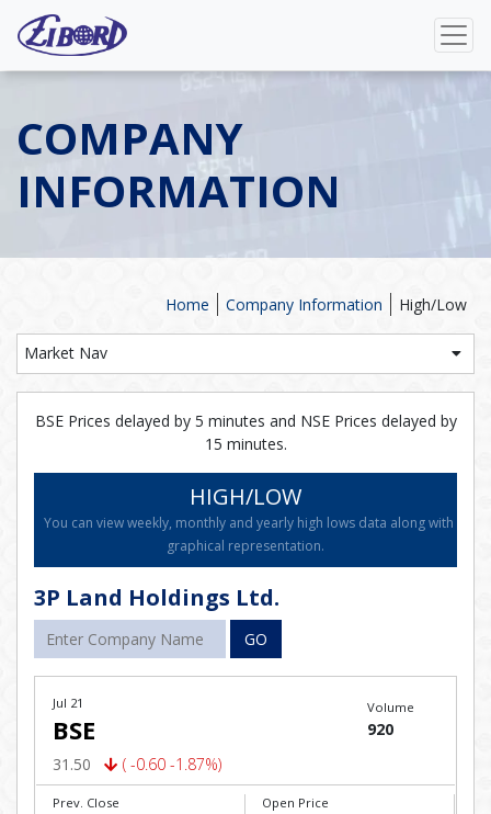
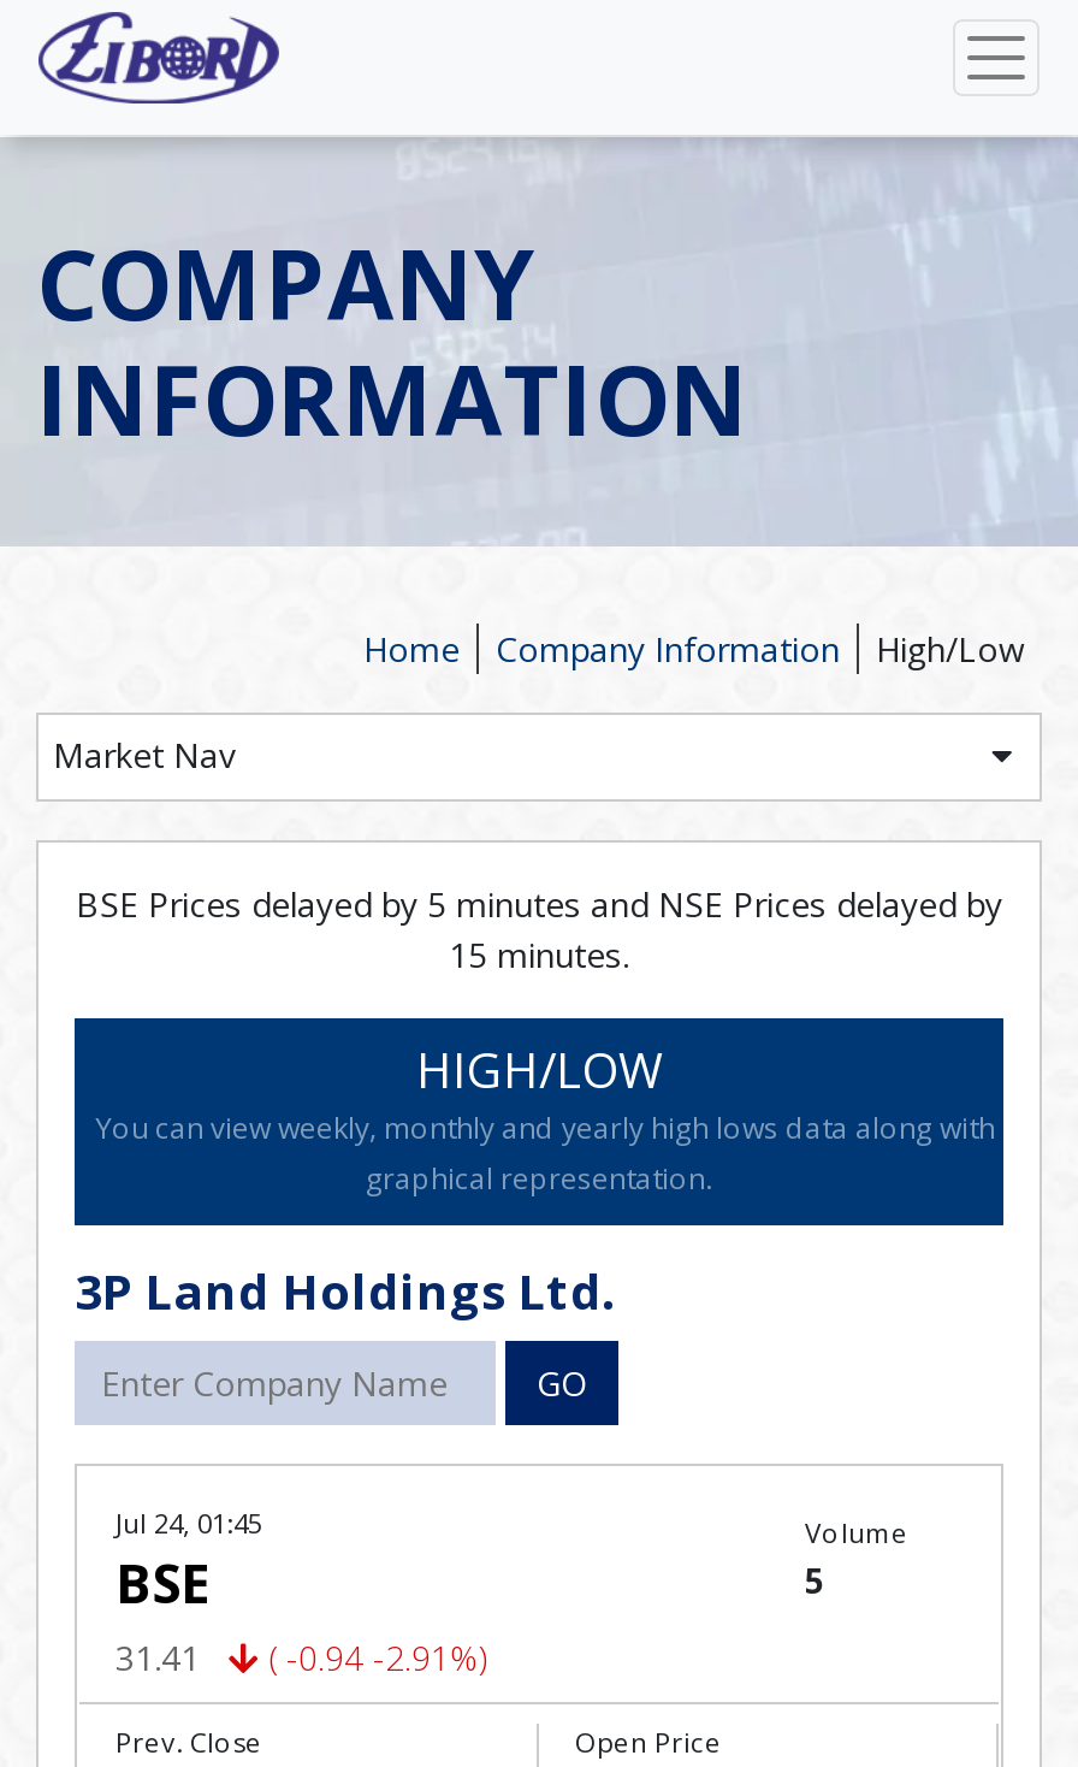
[53,694,83,711] Jul 21 -> [115,1505,262,1541] Jul 24, 01:45
[367,719,393,739] 920 -> [805,1558,824,1603] 5
[53,754,91,775] 31.50 -> [115,1635,200,1680] 31.41
[123,754,221,775] ( -0.60 -1.87%) -> [269,1635,486,1680] ( -0.94 -2.91%)

